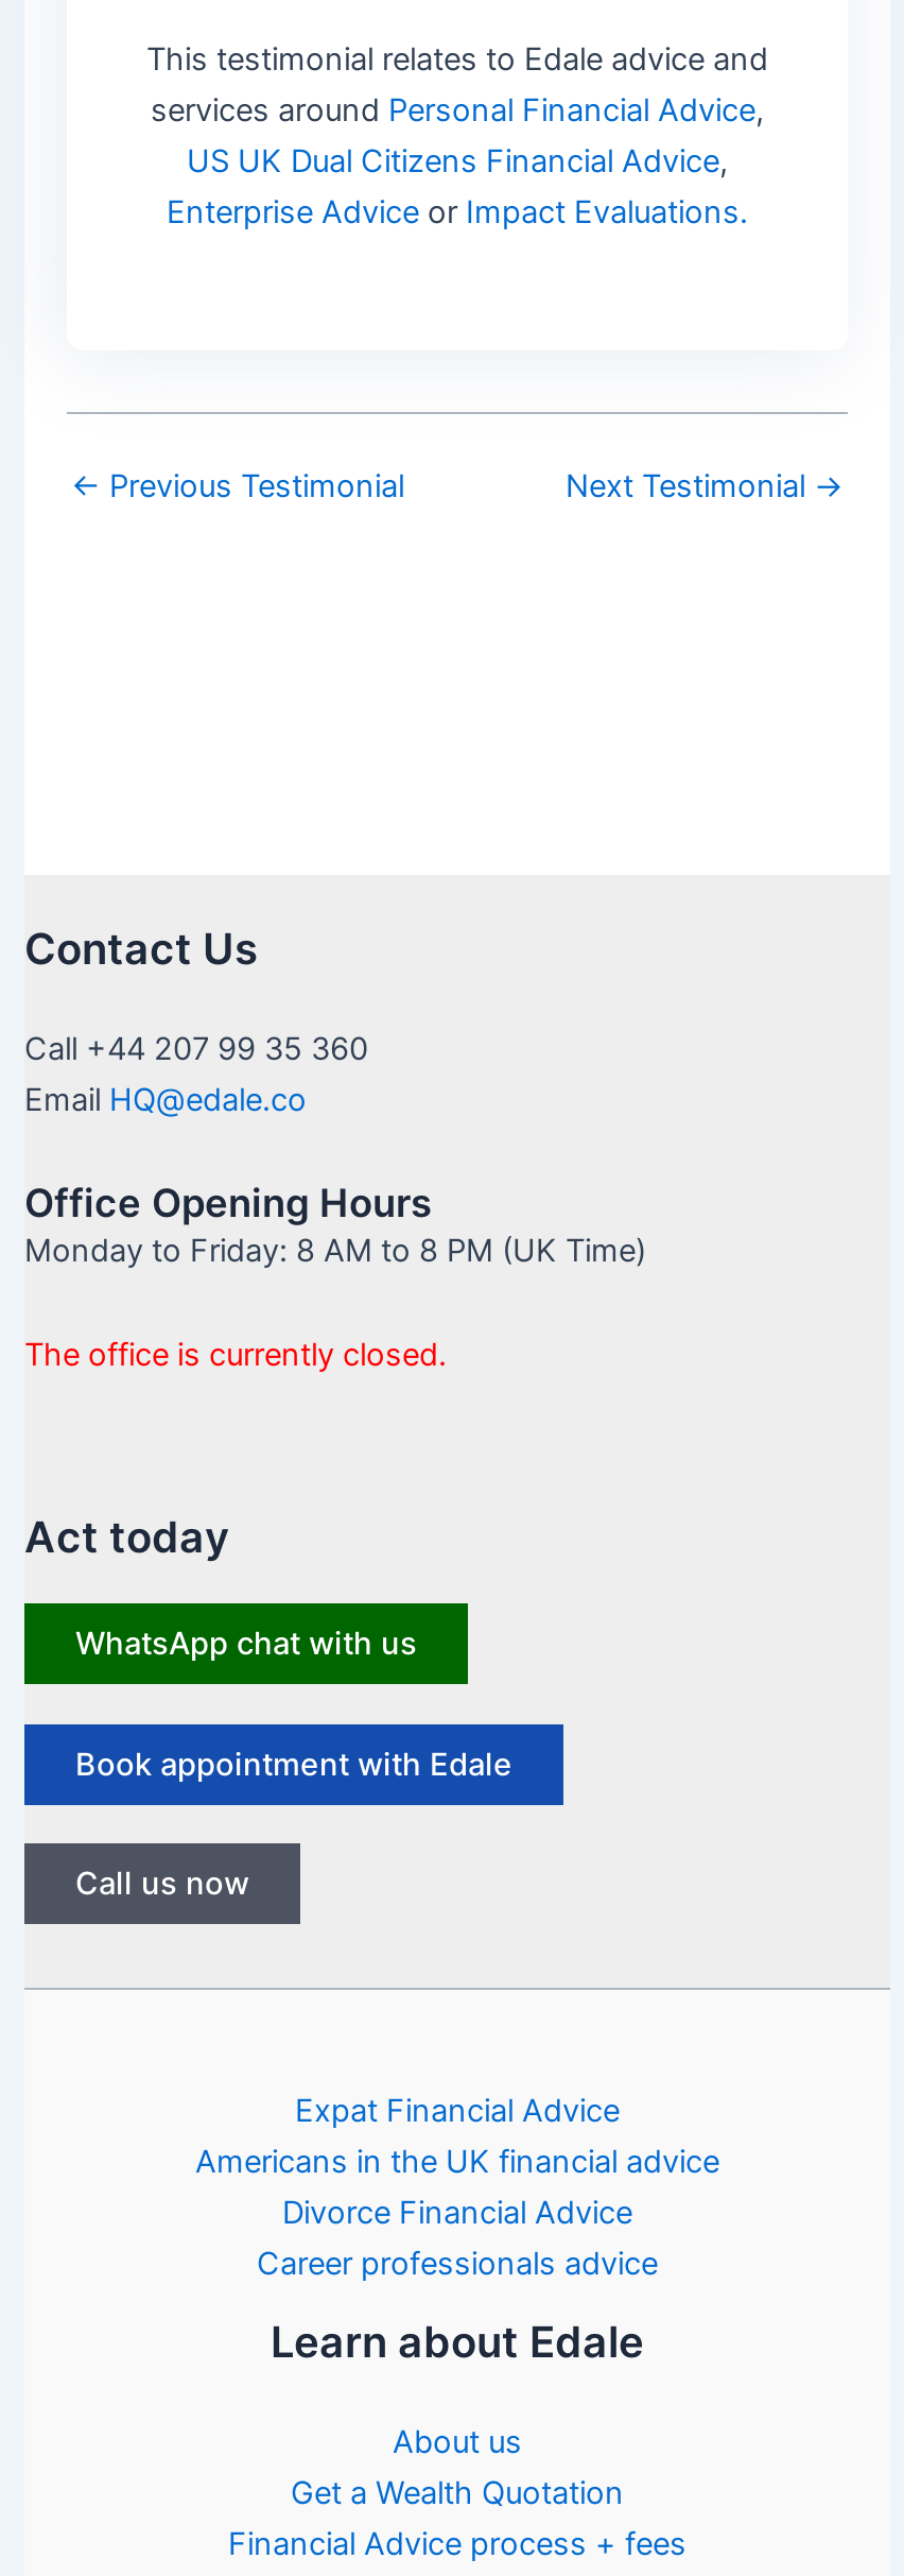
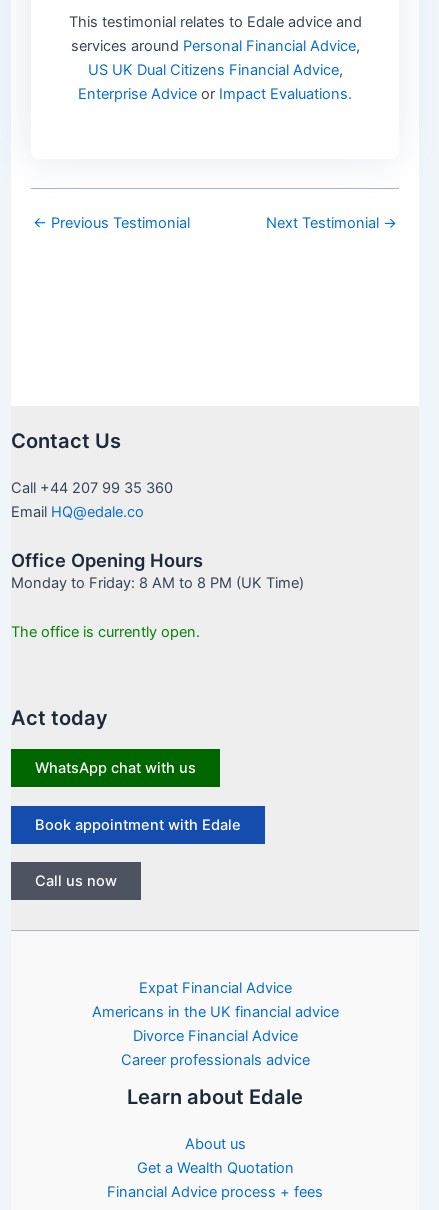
[24,1336,447,1374] The office is currently closed. -> [11,623,200,641] The office is currently open.

